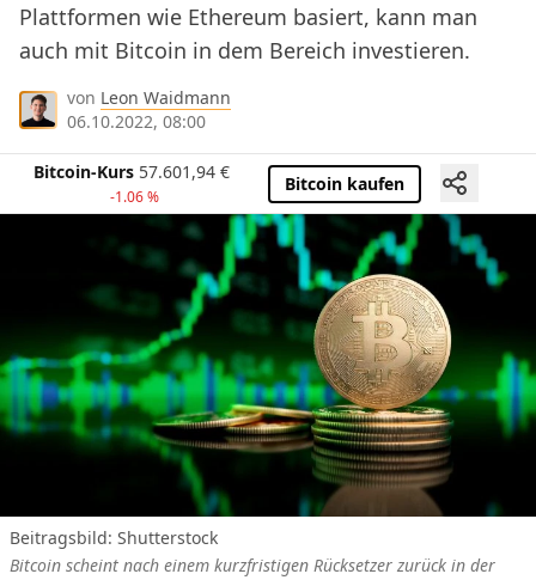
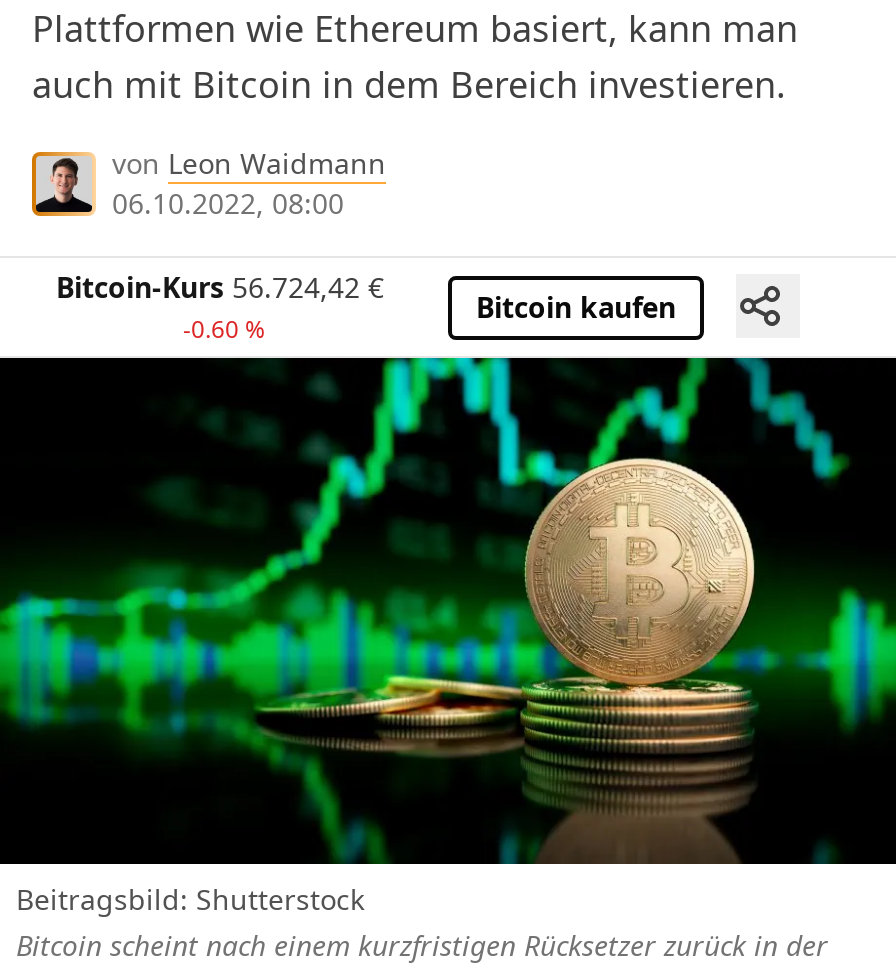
[33,161,230,183] Bitcoin-Kurs 57.601,94 € -> [56,269,384,307] Bitcoin-Kurs 56.724,42 €
[109,187,159,207] -1.06 % -> [183,313,265,347] -0.60 %

